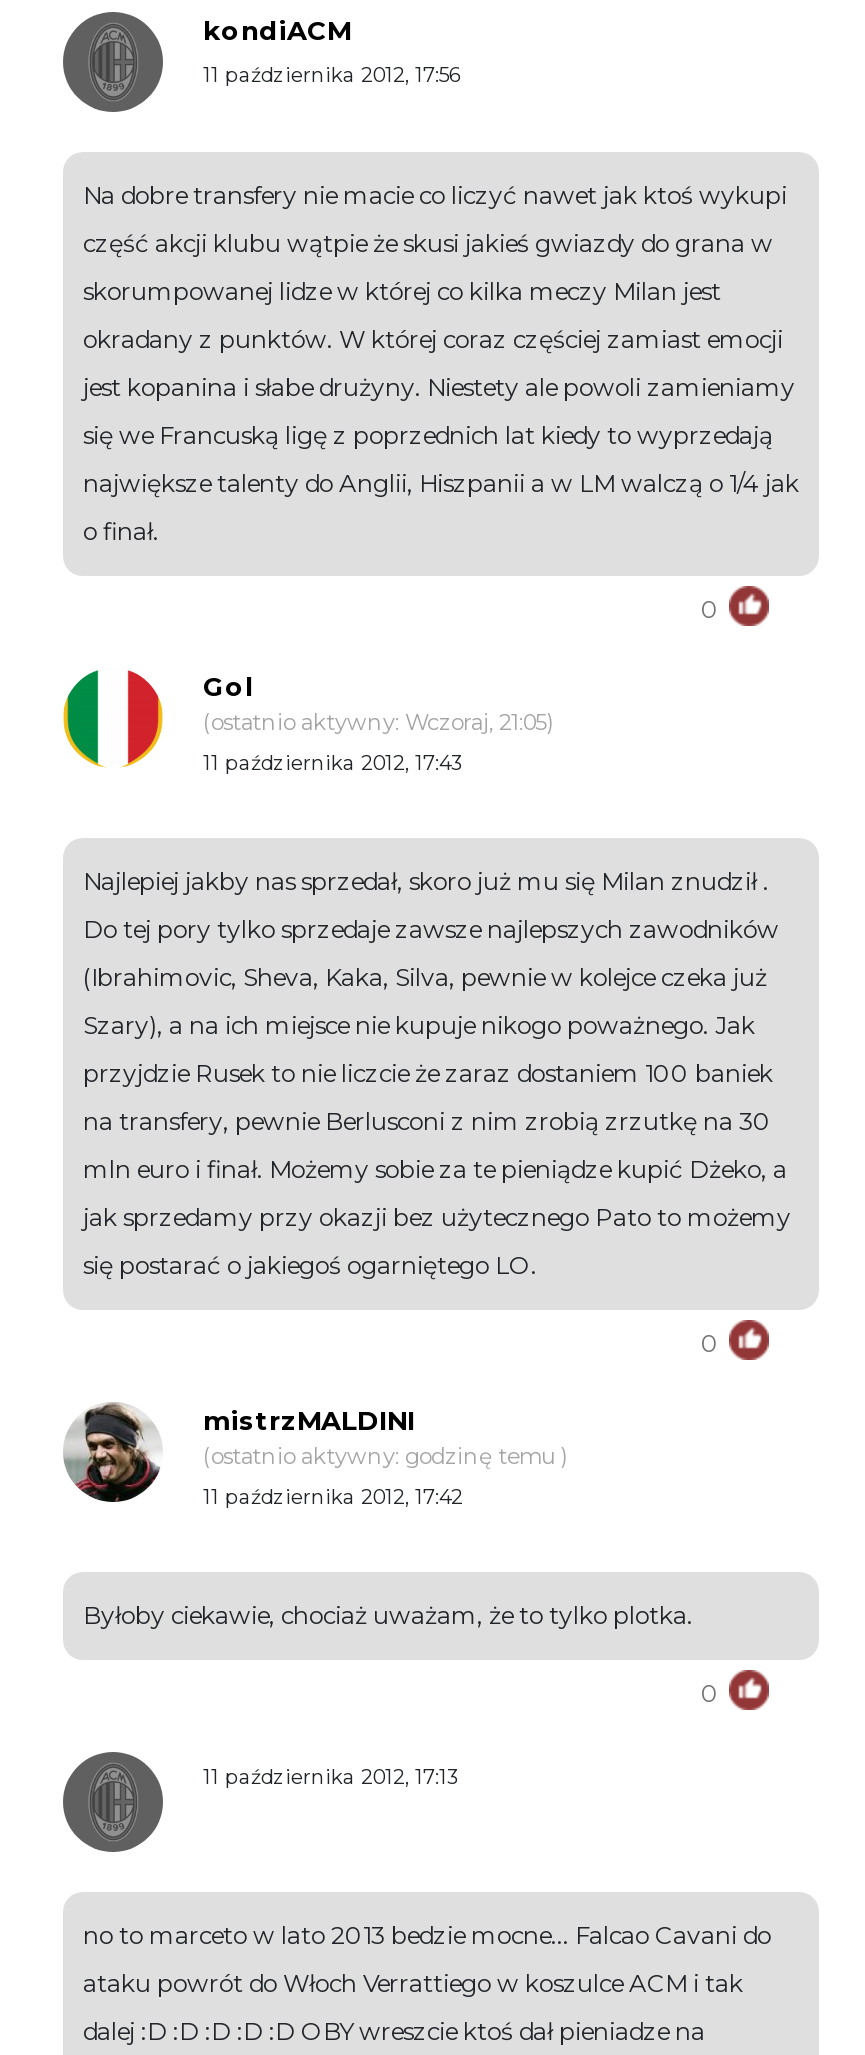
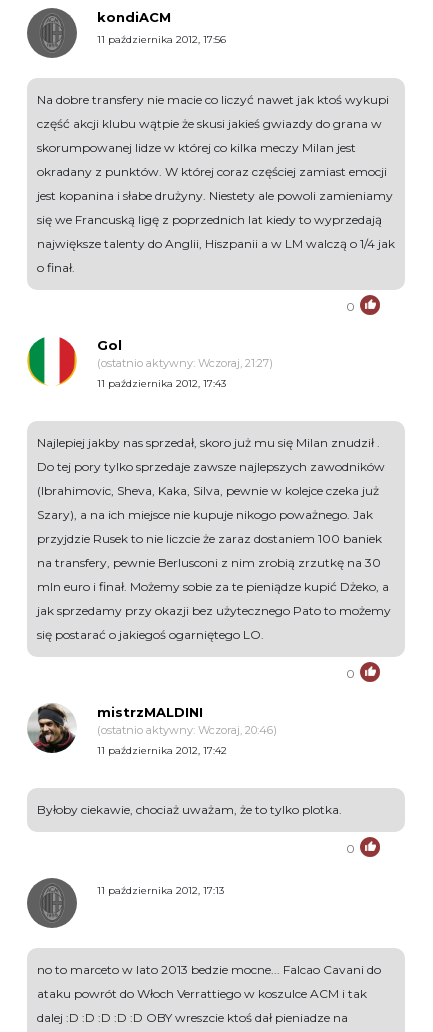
[203,708,555,736] (ostatnio aktywny: Wczoraj, 21:05) -> [97,356,273,370] (ostatnio aktywny: Wczoraj, 21:27)
[203,1442,569,1470] (ostatnio aktywny: godzinę temu ) -> [97,723,277,737] (ostatnio aktywny: Wczoraj, 20:46)

